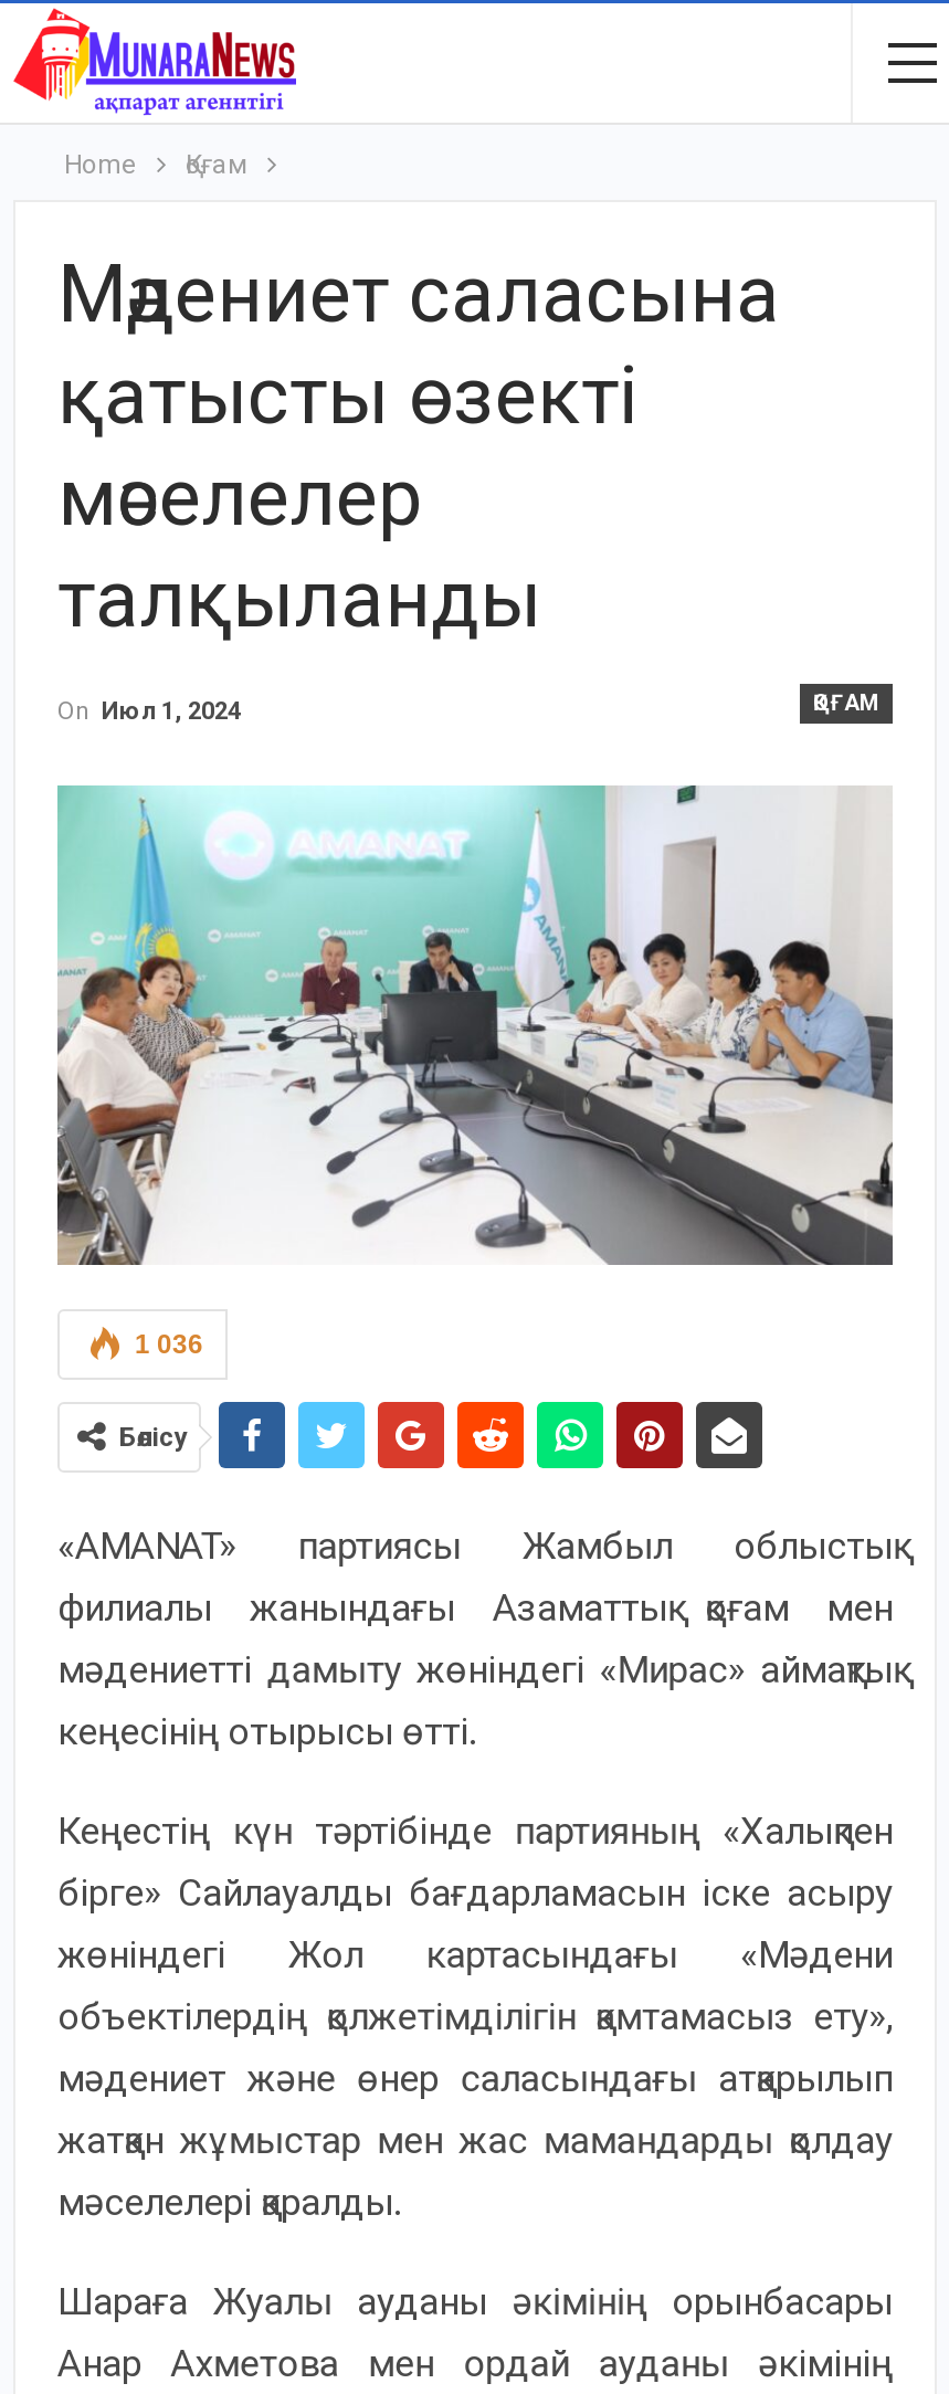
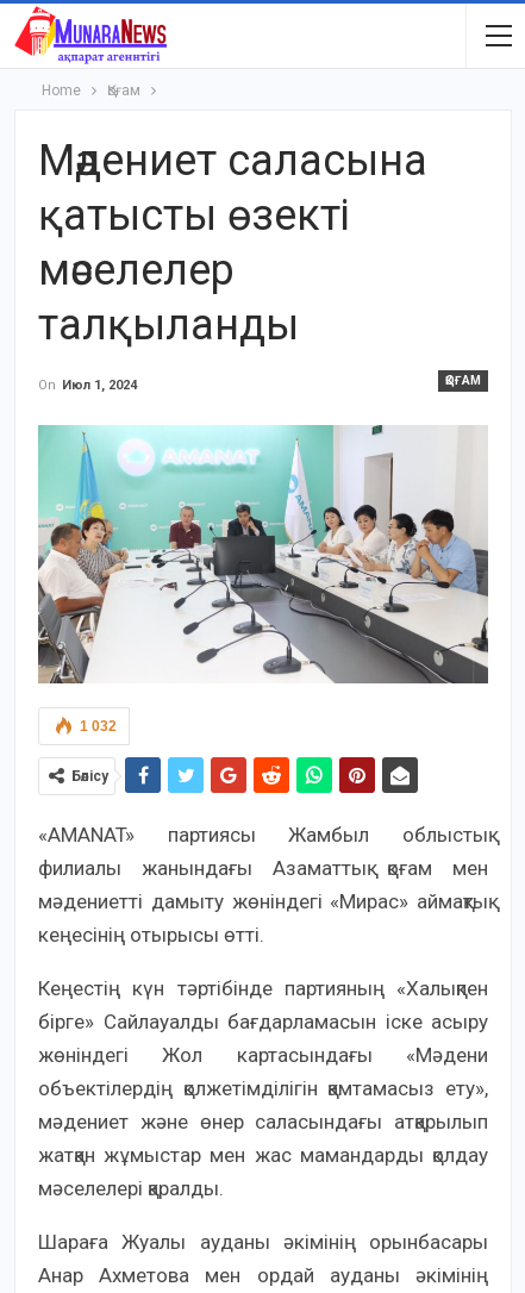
[135,1328,203,1359] 1 036 -> [80,718,117,734] 1 032

